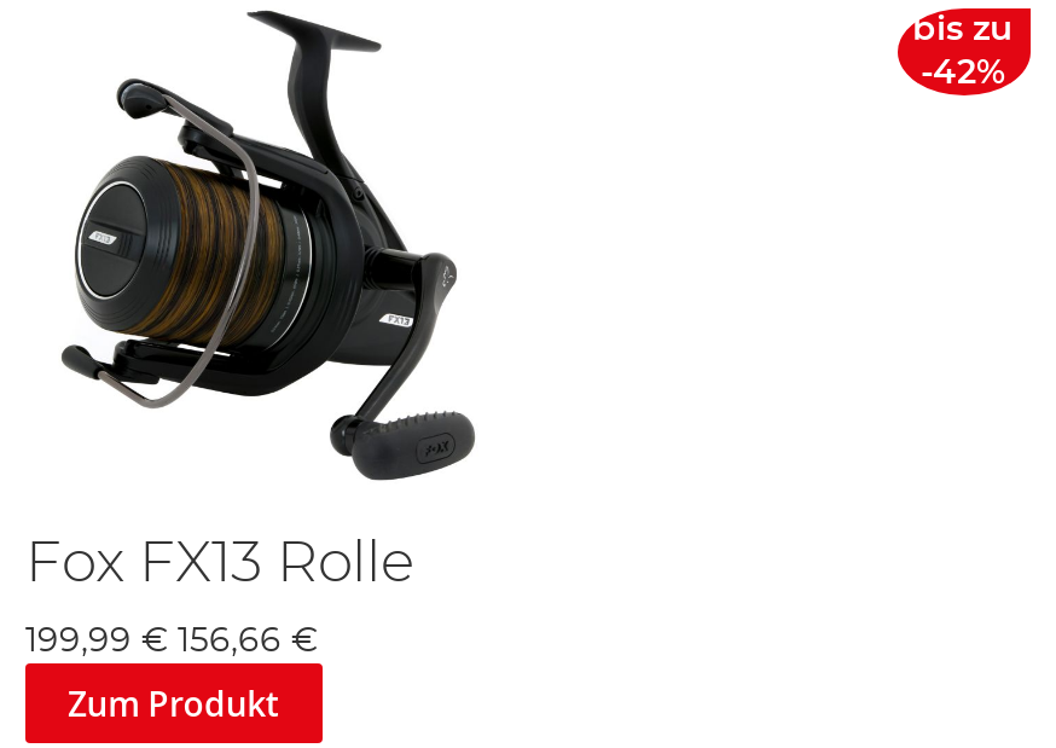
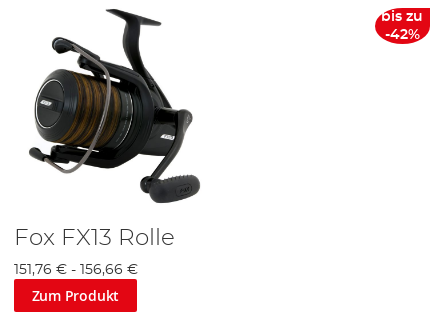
[25,625,318,658] 199,99 € 156,66 € -> [14,263,138,277] 151,76 €- 156,66 €

